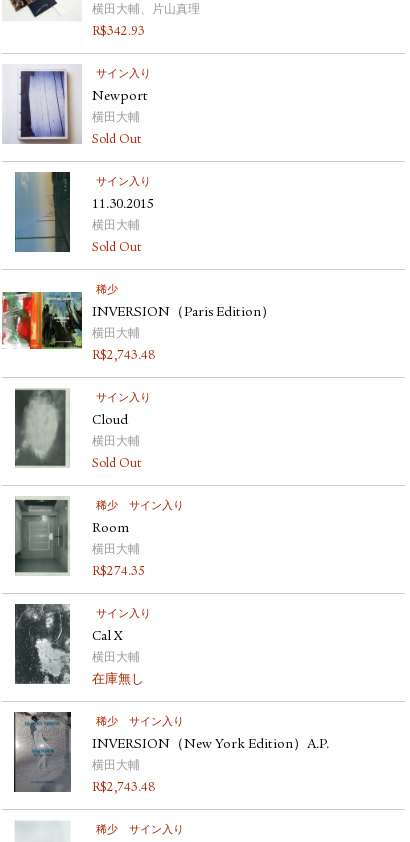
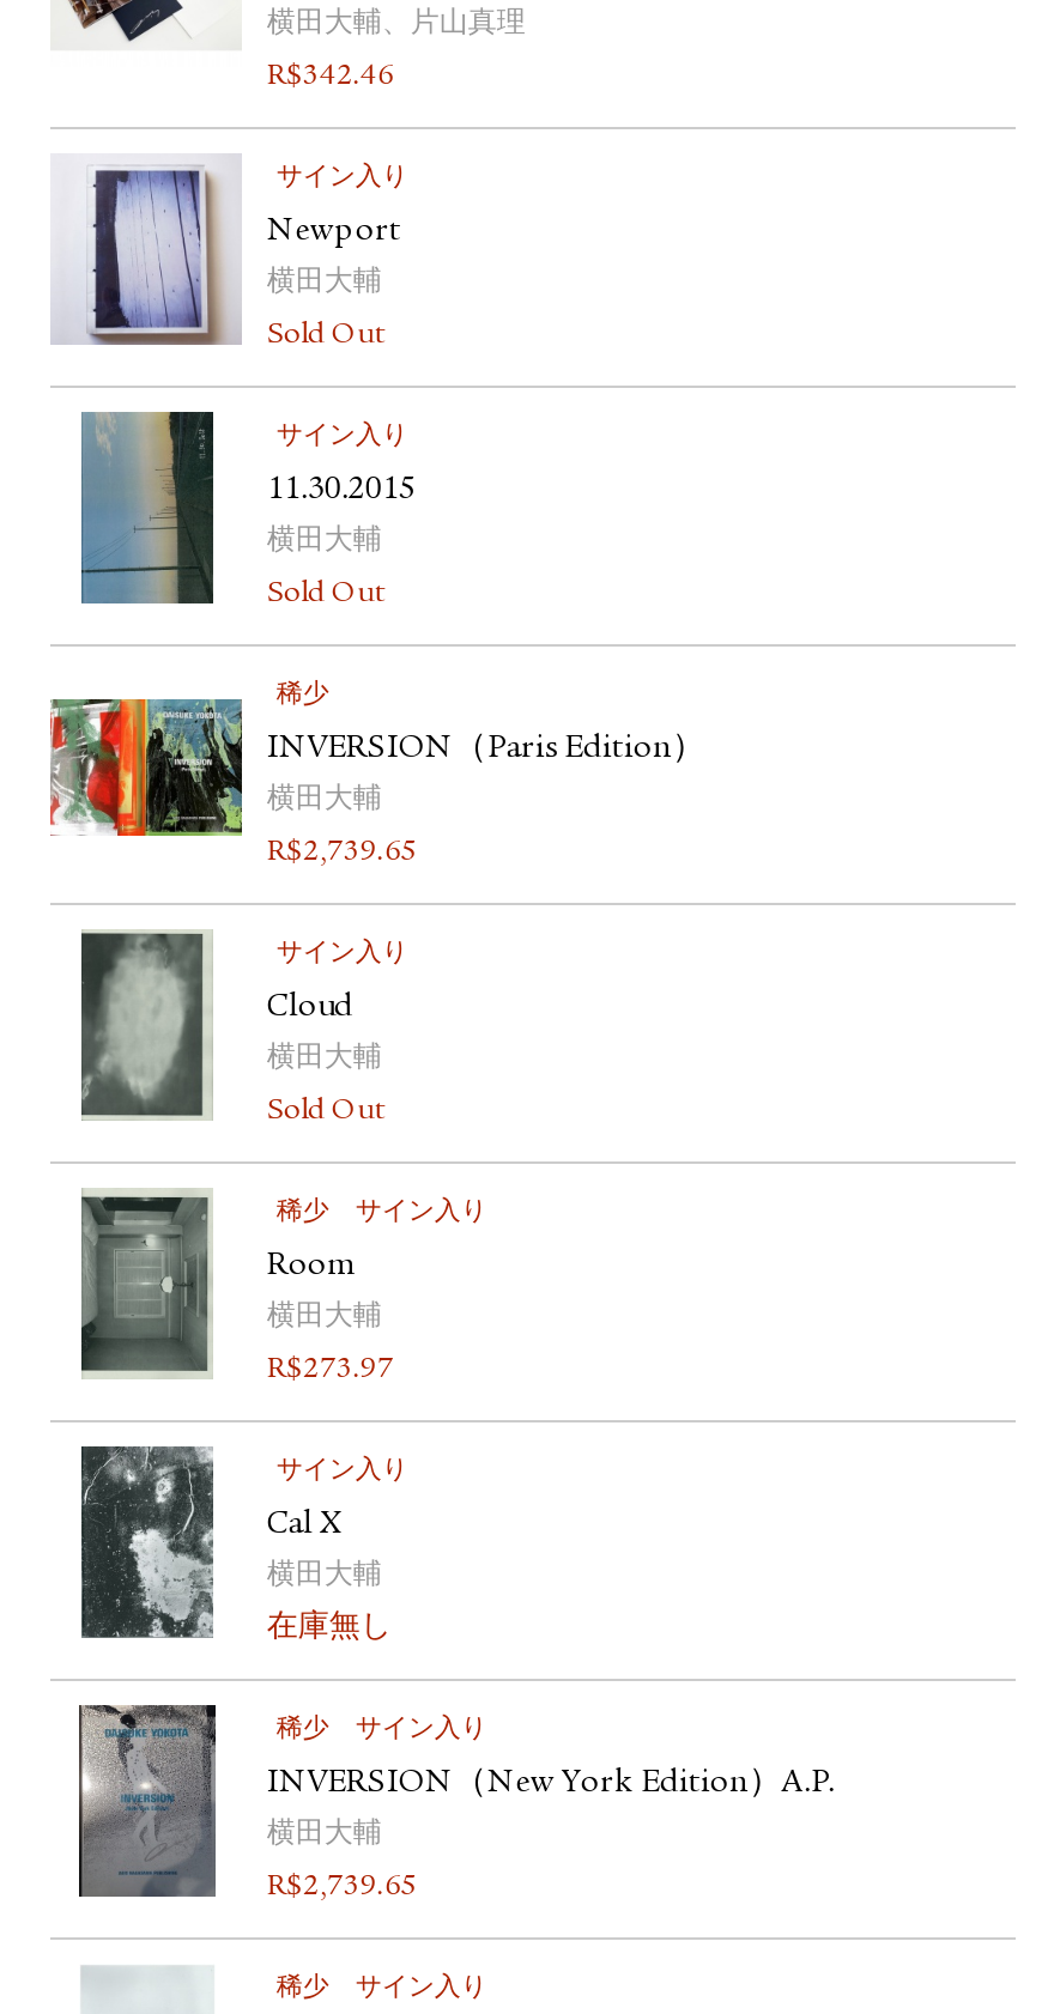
[92,26,145,39] R$342.93 -> [267,63,394,94] R$342.46
[92,350,155,363] R$2,743.48 -> [267,839,418,870] R$2,739.65
[92,566,145,579] R$274.35 -> [267,1356,394,1388] R$273.97
[92,782,155,795] R$2,743.48 -> [267,1874,418,1905] R$2,739.65

